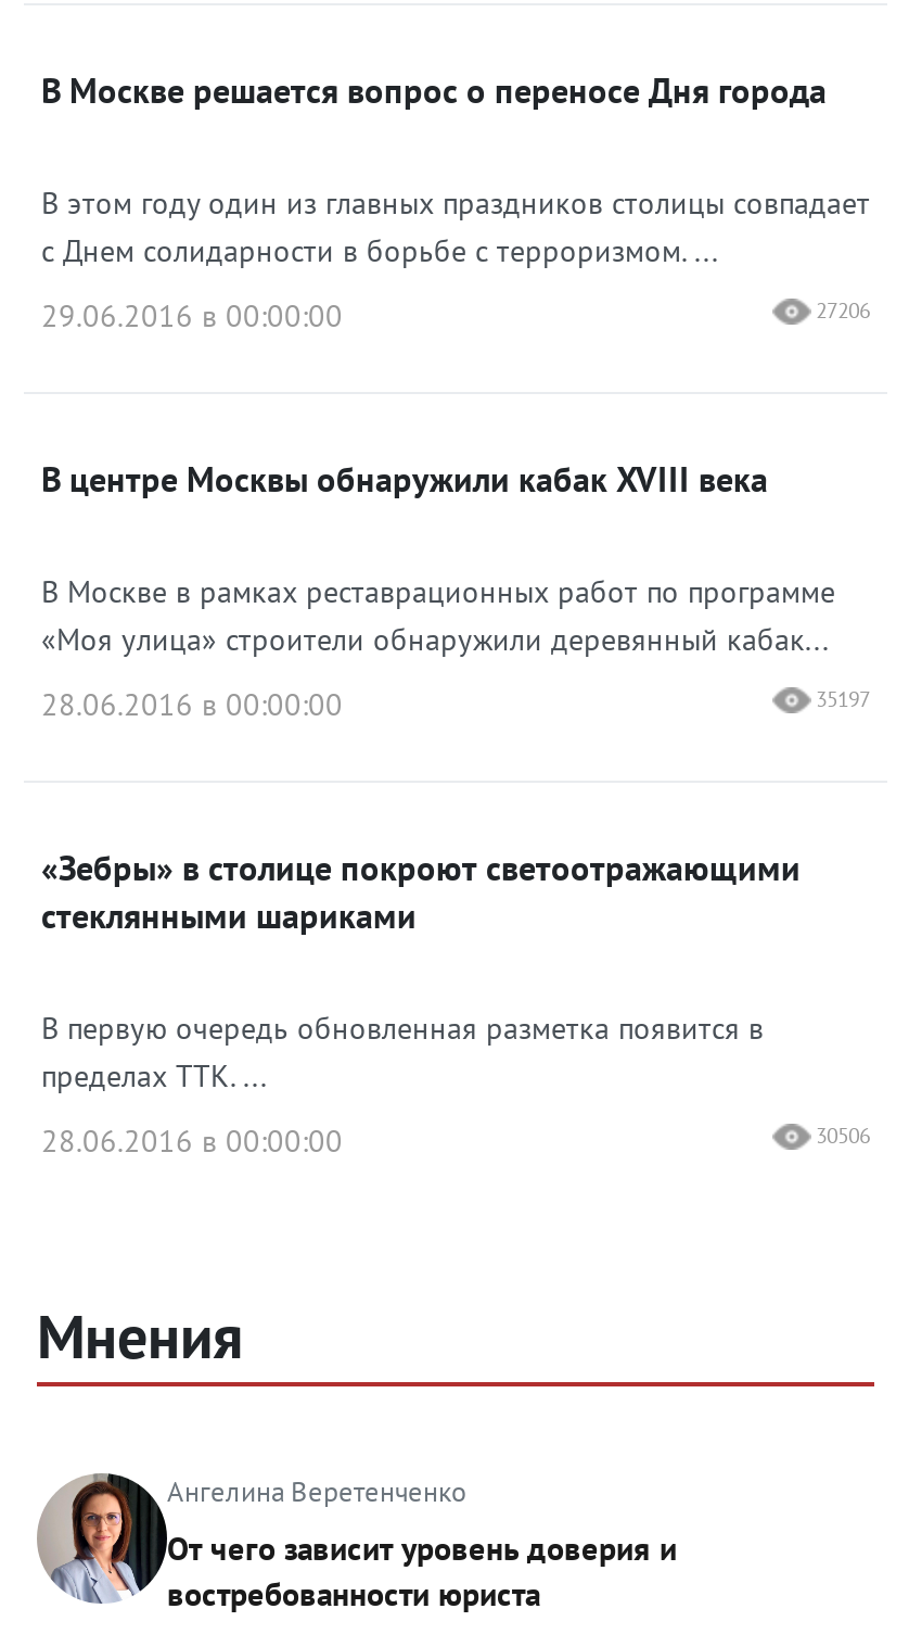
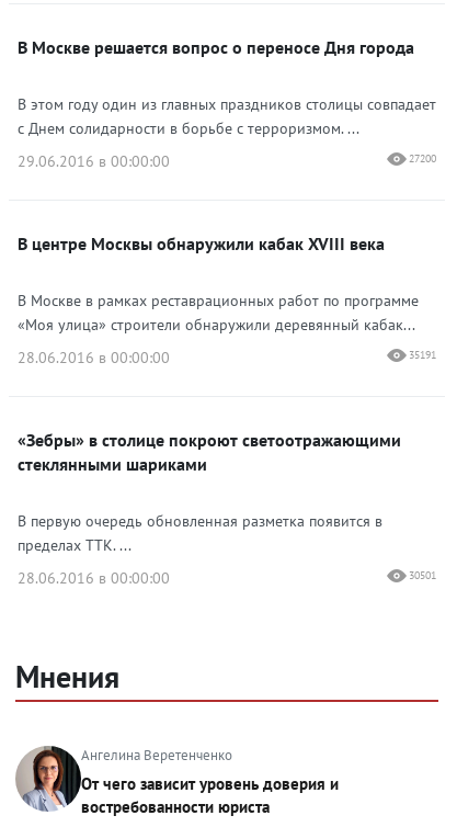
[816,296,870,325] 27206 -> [409,151,436,166] 27200
[816,685,870,713] 35197 -> [409,348,436,362] 35191
[816,1122,870,1150] 30506 -> [409,568,436,582] 30501

